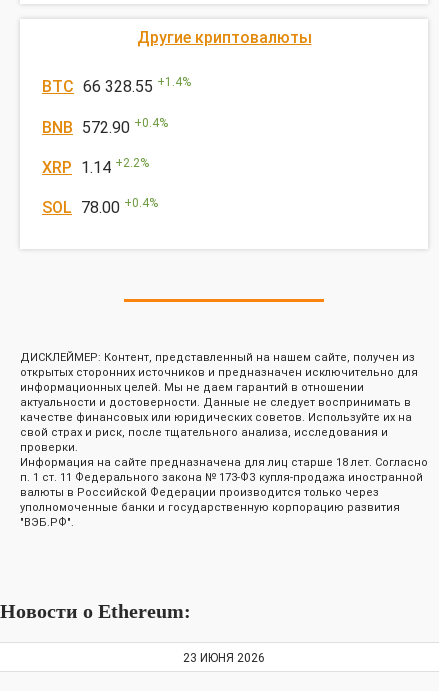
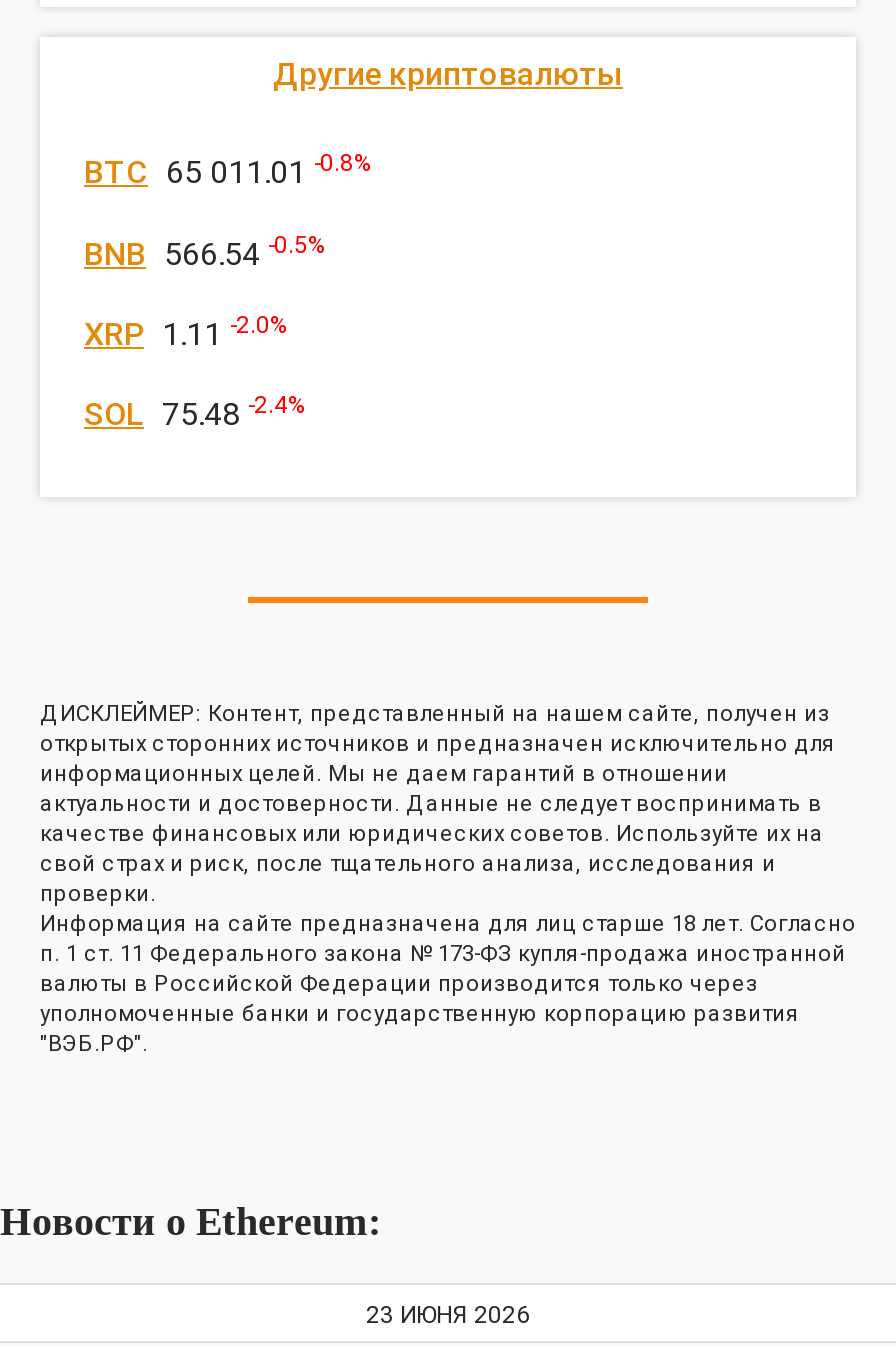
[42,75,191,96] BTC 66 328.55 + 1.4% -> [84,149,372,191] BTC 65 011.01 -0.8%
[42,116,168,137] BNB 572.90 +0.4% -> [84,230,326,272] BNB 566.54 -0.5%
[42,156,149,177] XRP 1.14 +2.2% -> [84,311,288,353] XRP 1.11 -2.0%
[42,196,158,217] SOL 78.00 +0.4% -> [84,392,306,434] SOL 75.48 -2.4%

